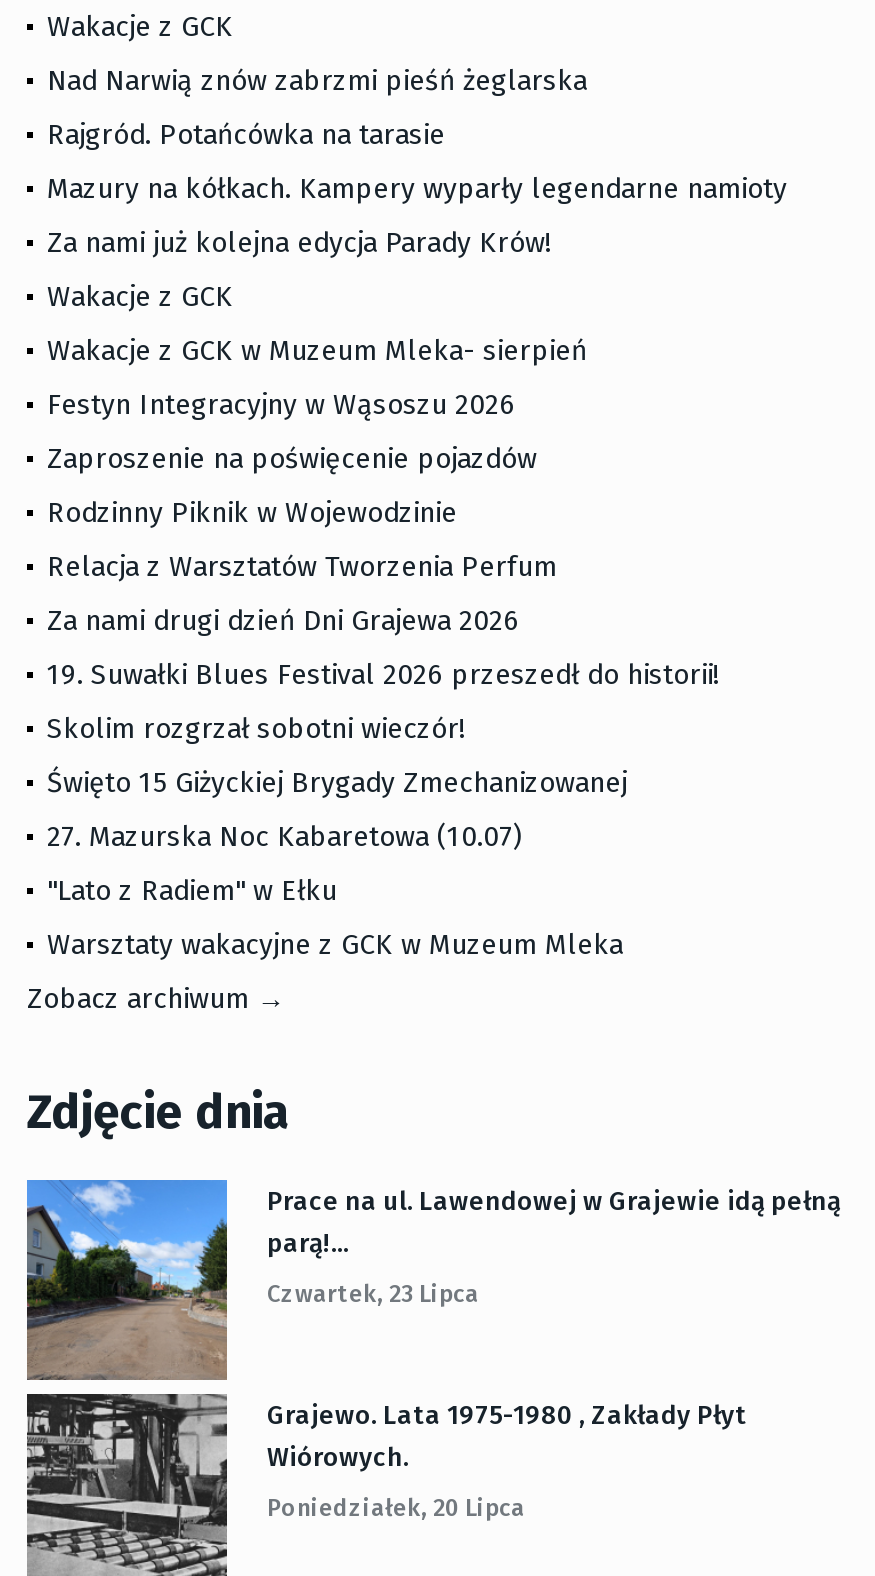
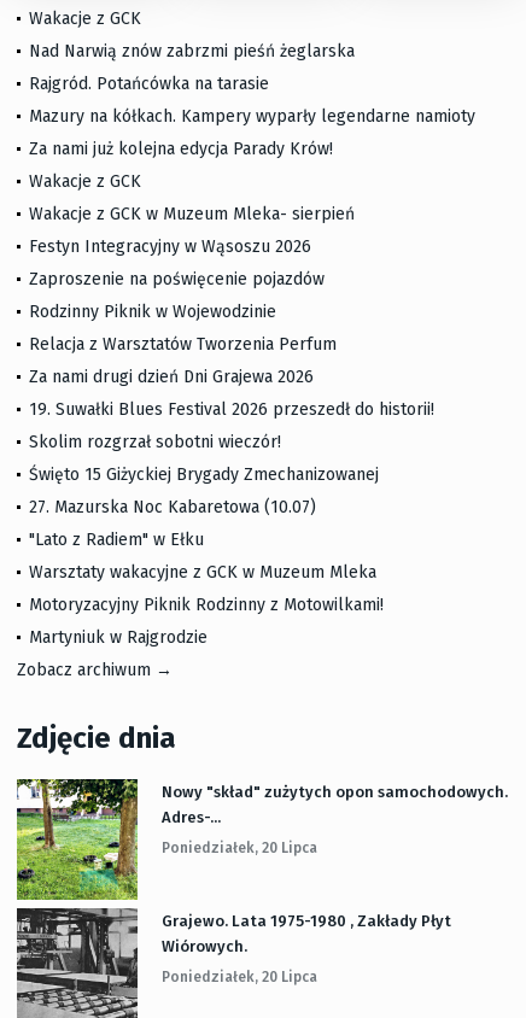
none -> [29,595,384,648] Motoryzacyjny Piknik Rodzinny z Motowilkami! | Martyniuk w Rajgrodzie
[25,1178,841,1382] [image] | Prace na ul. Lawendowej w Grajewie idą pełną | parą!... -> [16,778,508,901] [image] | Nowy "skład" zużytych opon samochodowych. | Adres-...
[267,1280,479,1308] Czwartek, 23 Lipca -> [162,839,317,856] Poniedziałek, 20 Lipca

